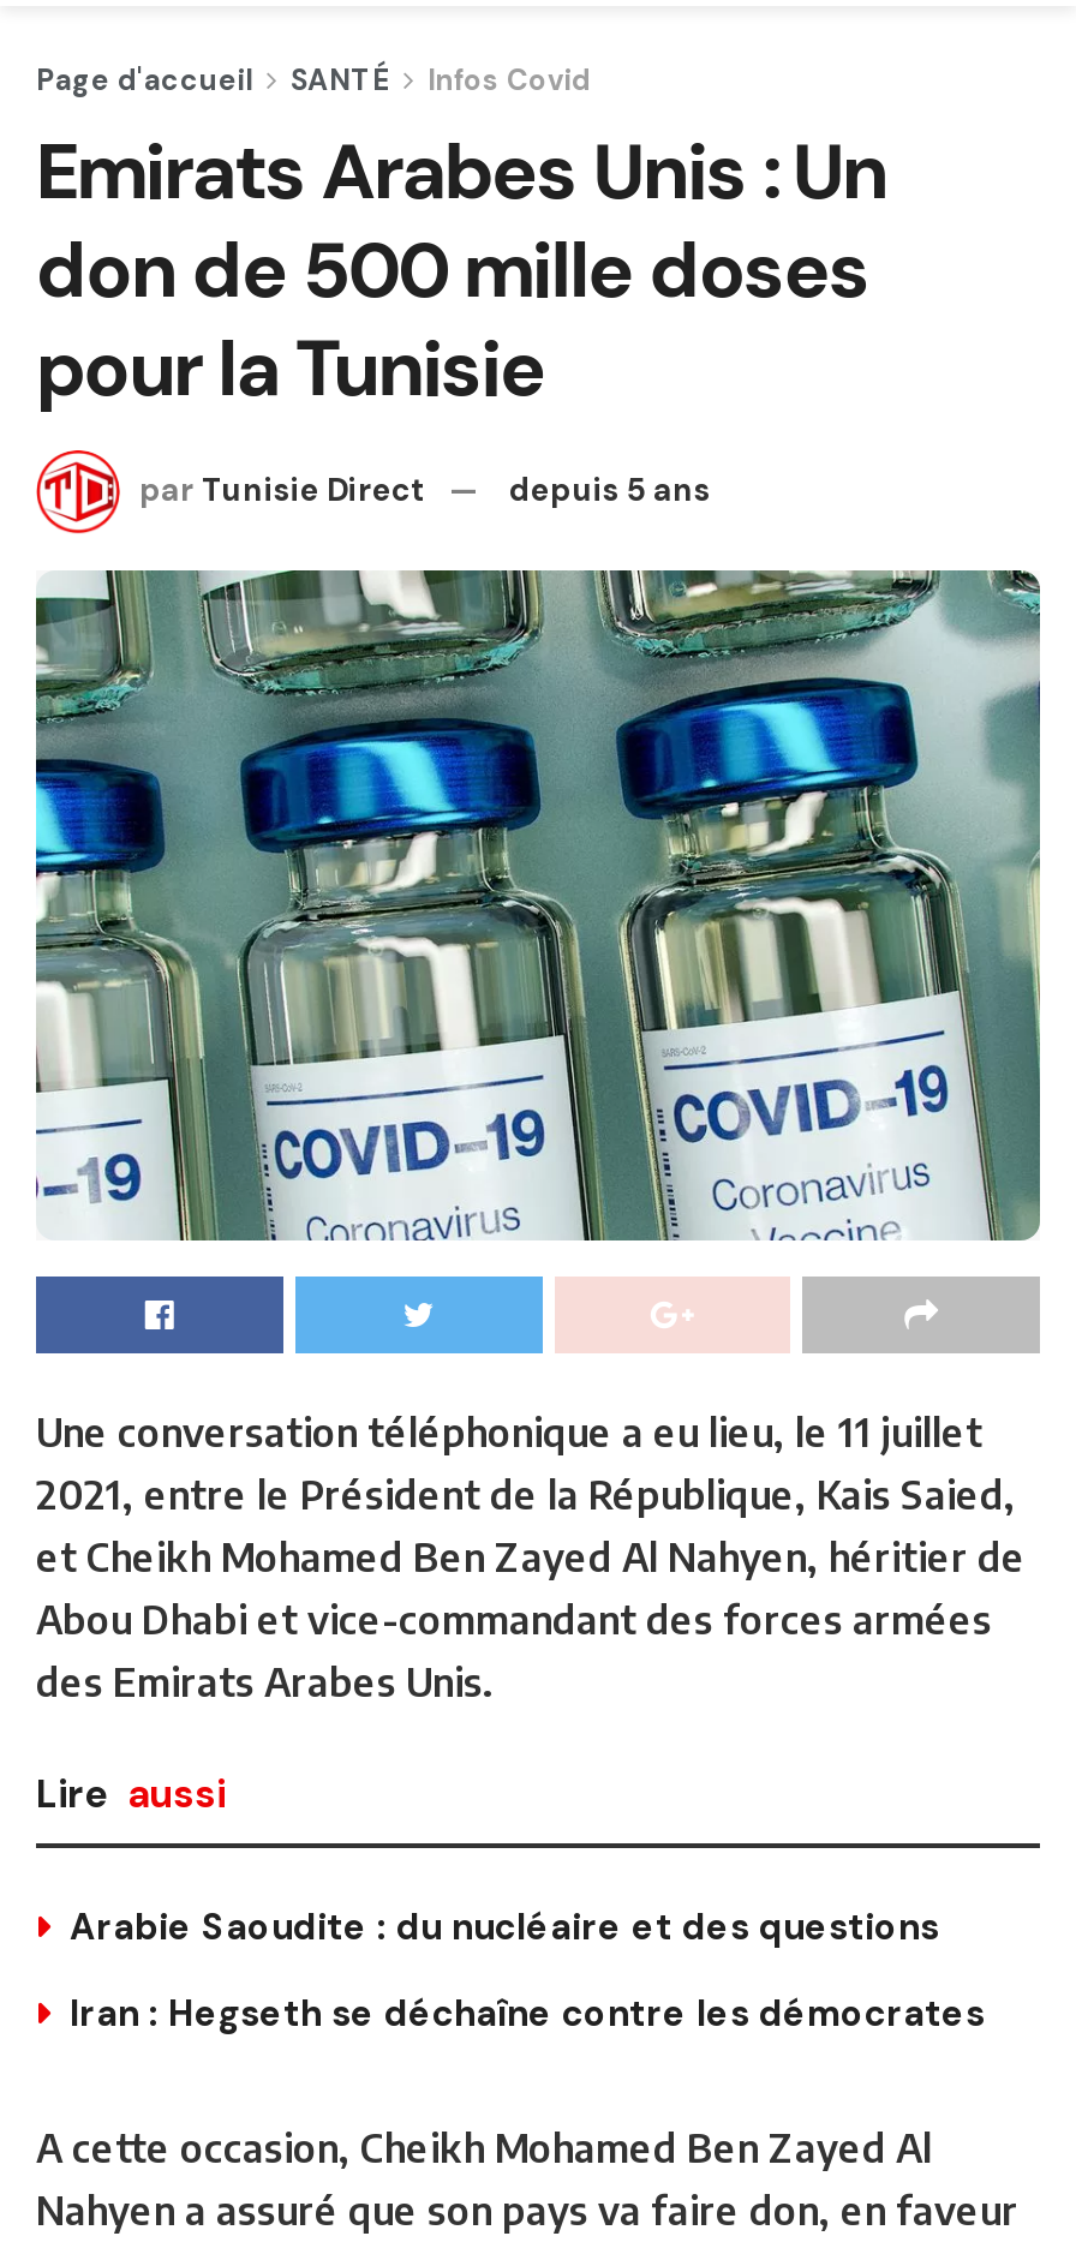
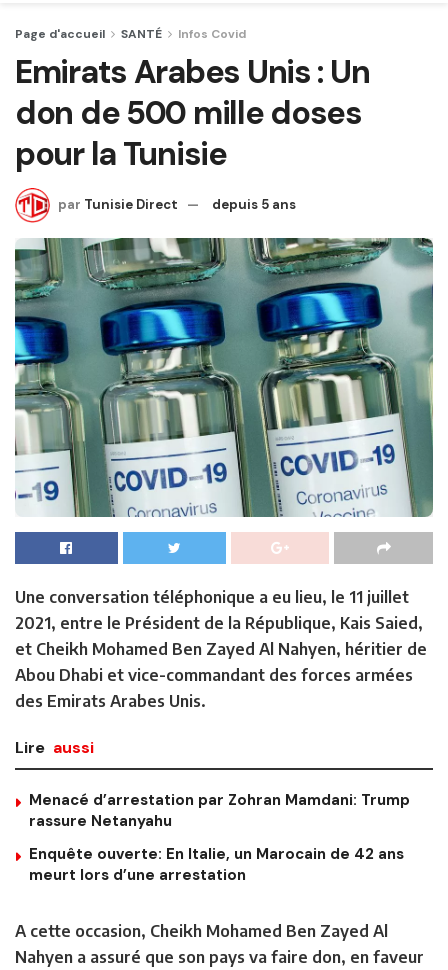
[70,1903,939,1951] Arabie Saoudite : du nucléaire et des questions -> [29,790,410,831] Menacé d’arrestation par Zohran Mamdani: Trump | rassure Netanyahu
[70,1989,985,2037] Iran : Hegseth se déchaîne contre les démocrates -> [29,844,404,885] Enquête ouverte: En Italie, un Marocain de 42 ans | meurt lors d’une arrestation

